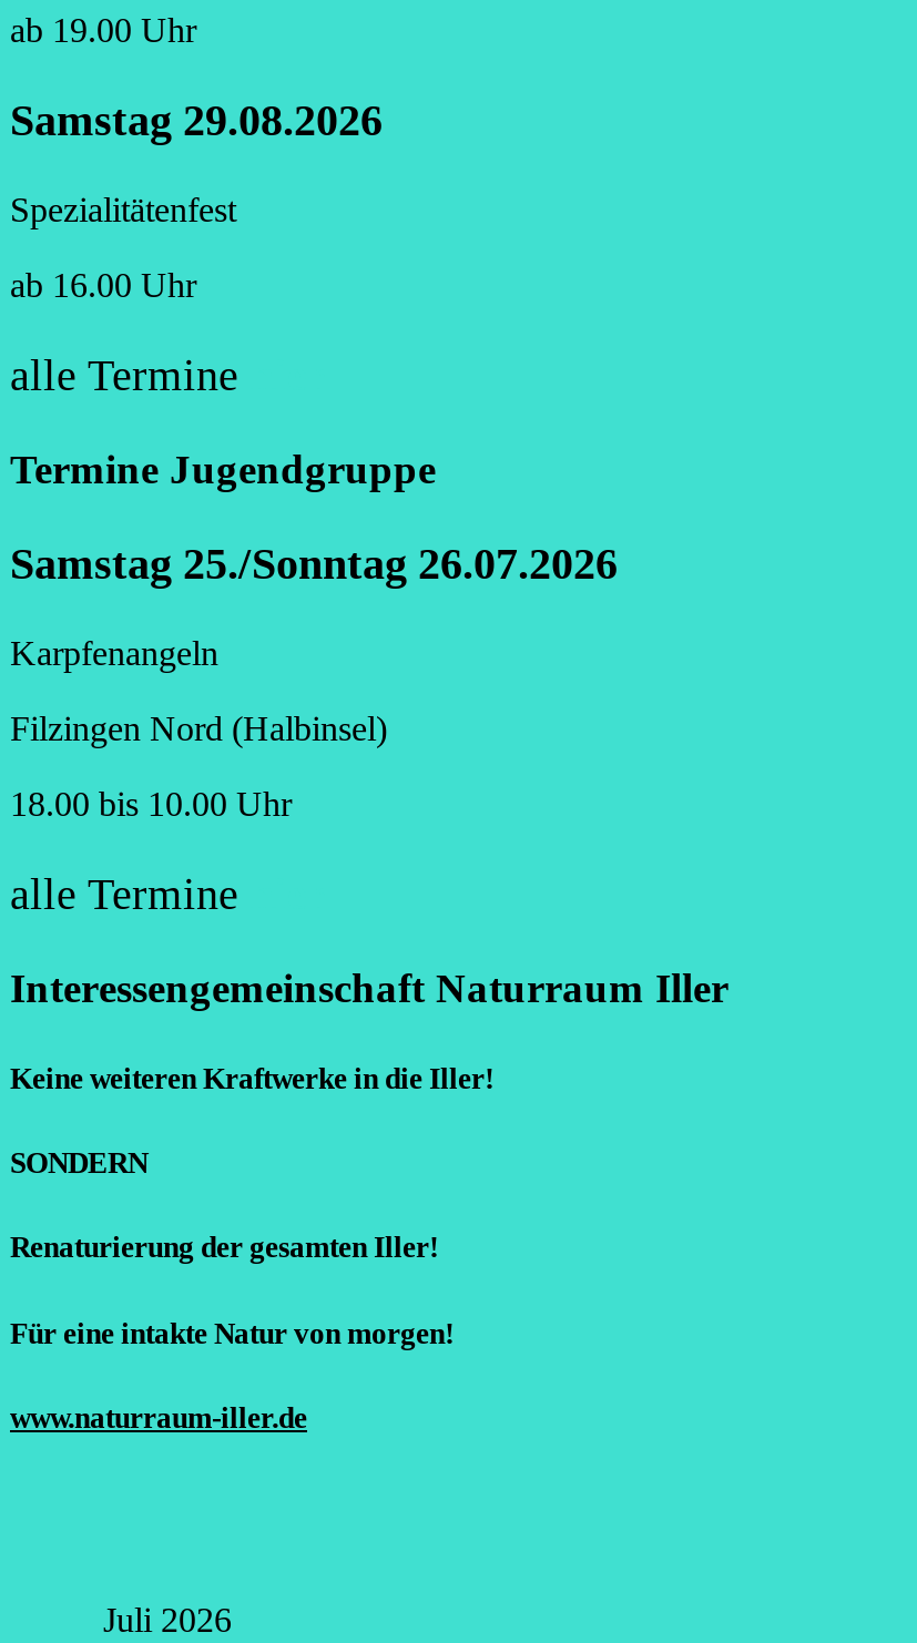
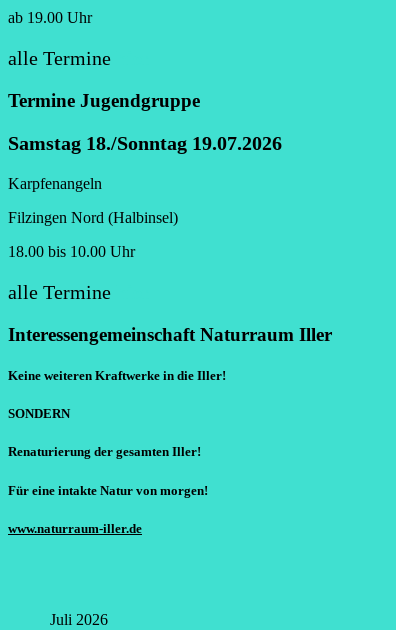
[10,95,383,304] Samstag 29.08.2026 | Spezialitätenfest | ab 16.00 Uhr -> none
[10,539,618,587] Samstag 25./Sonntag 26.07.2026 -> [8,132,282,154] Samstag 18./Sonntag 19.07.2026

